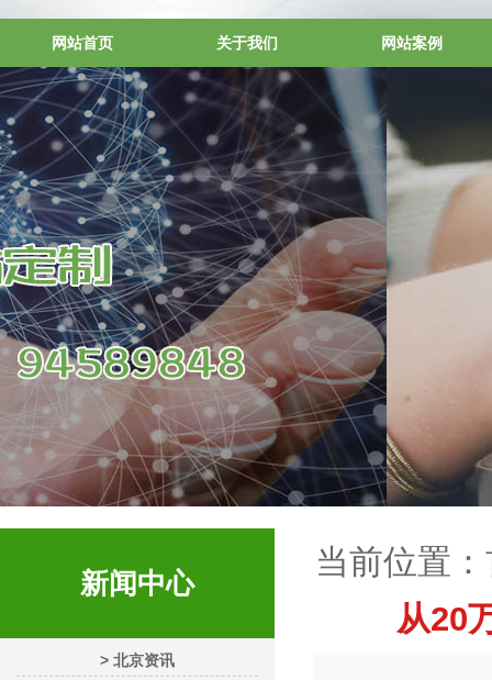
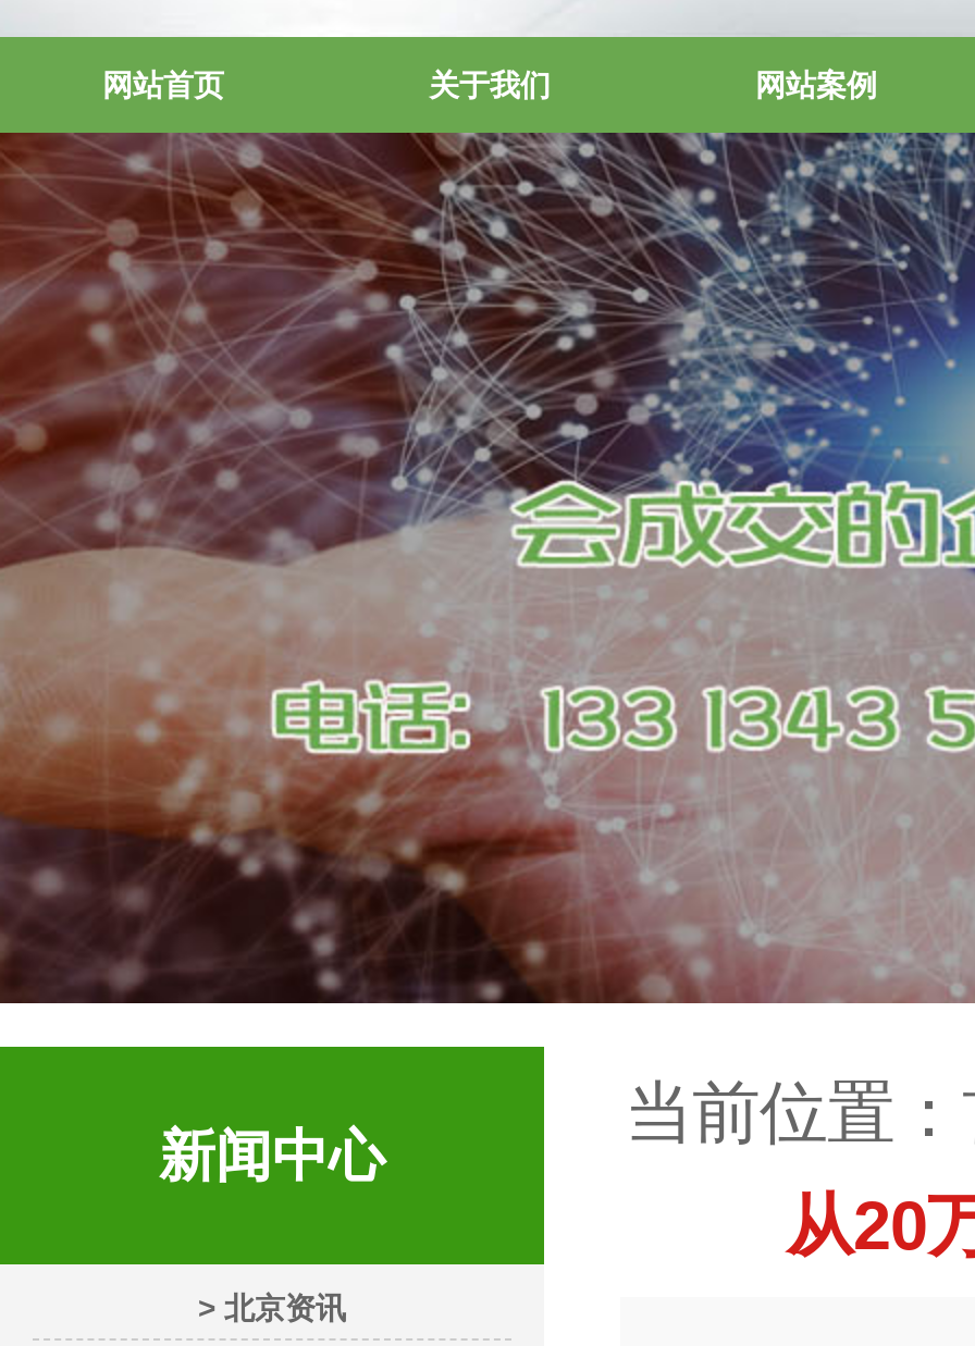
[3,66,489,508] [image] -> [7,131,968,1005] [image]

